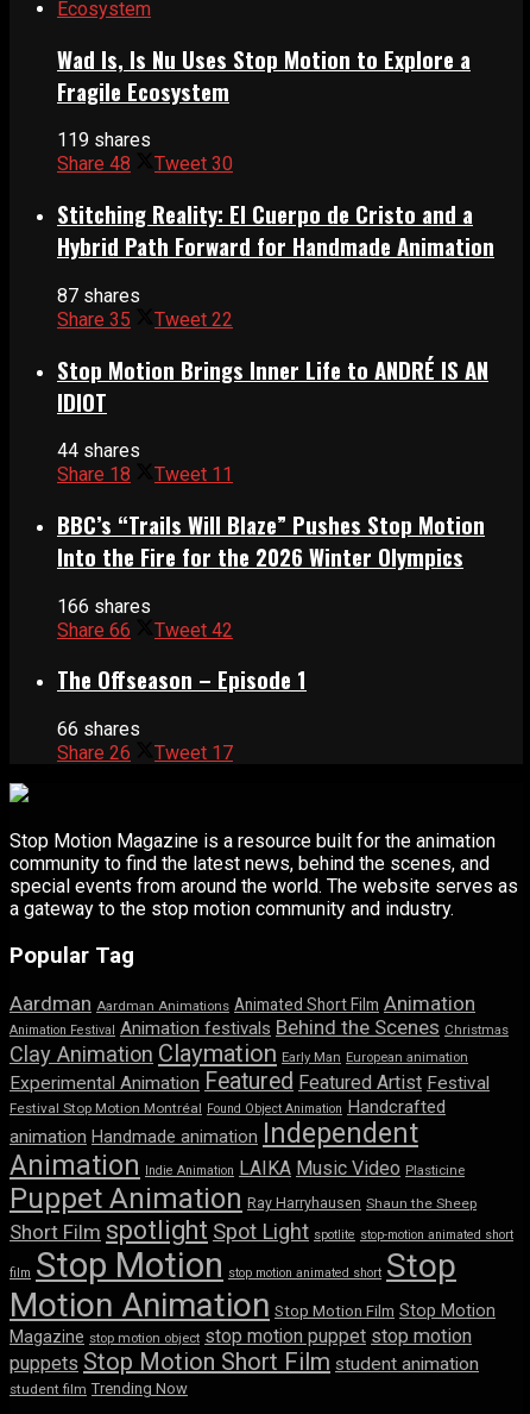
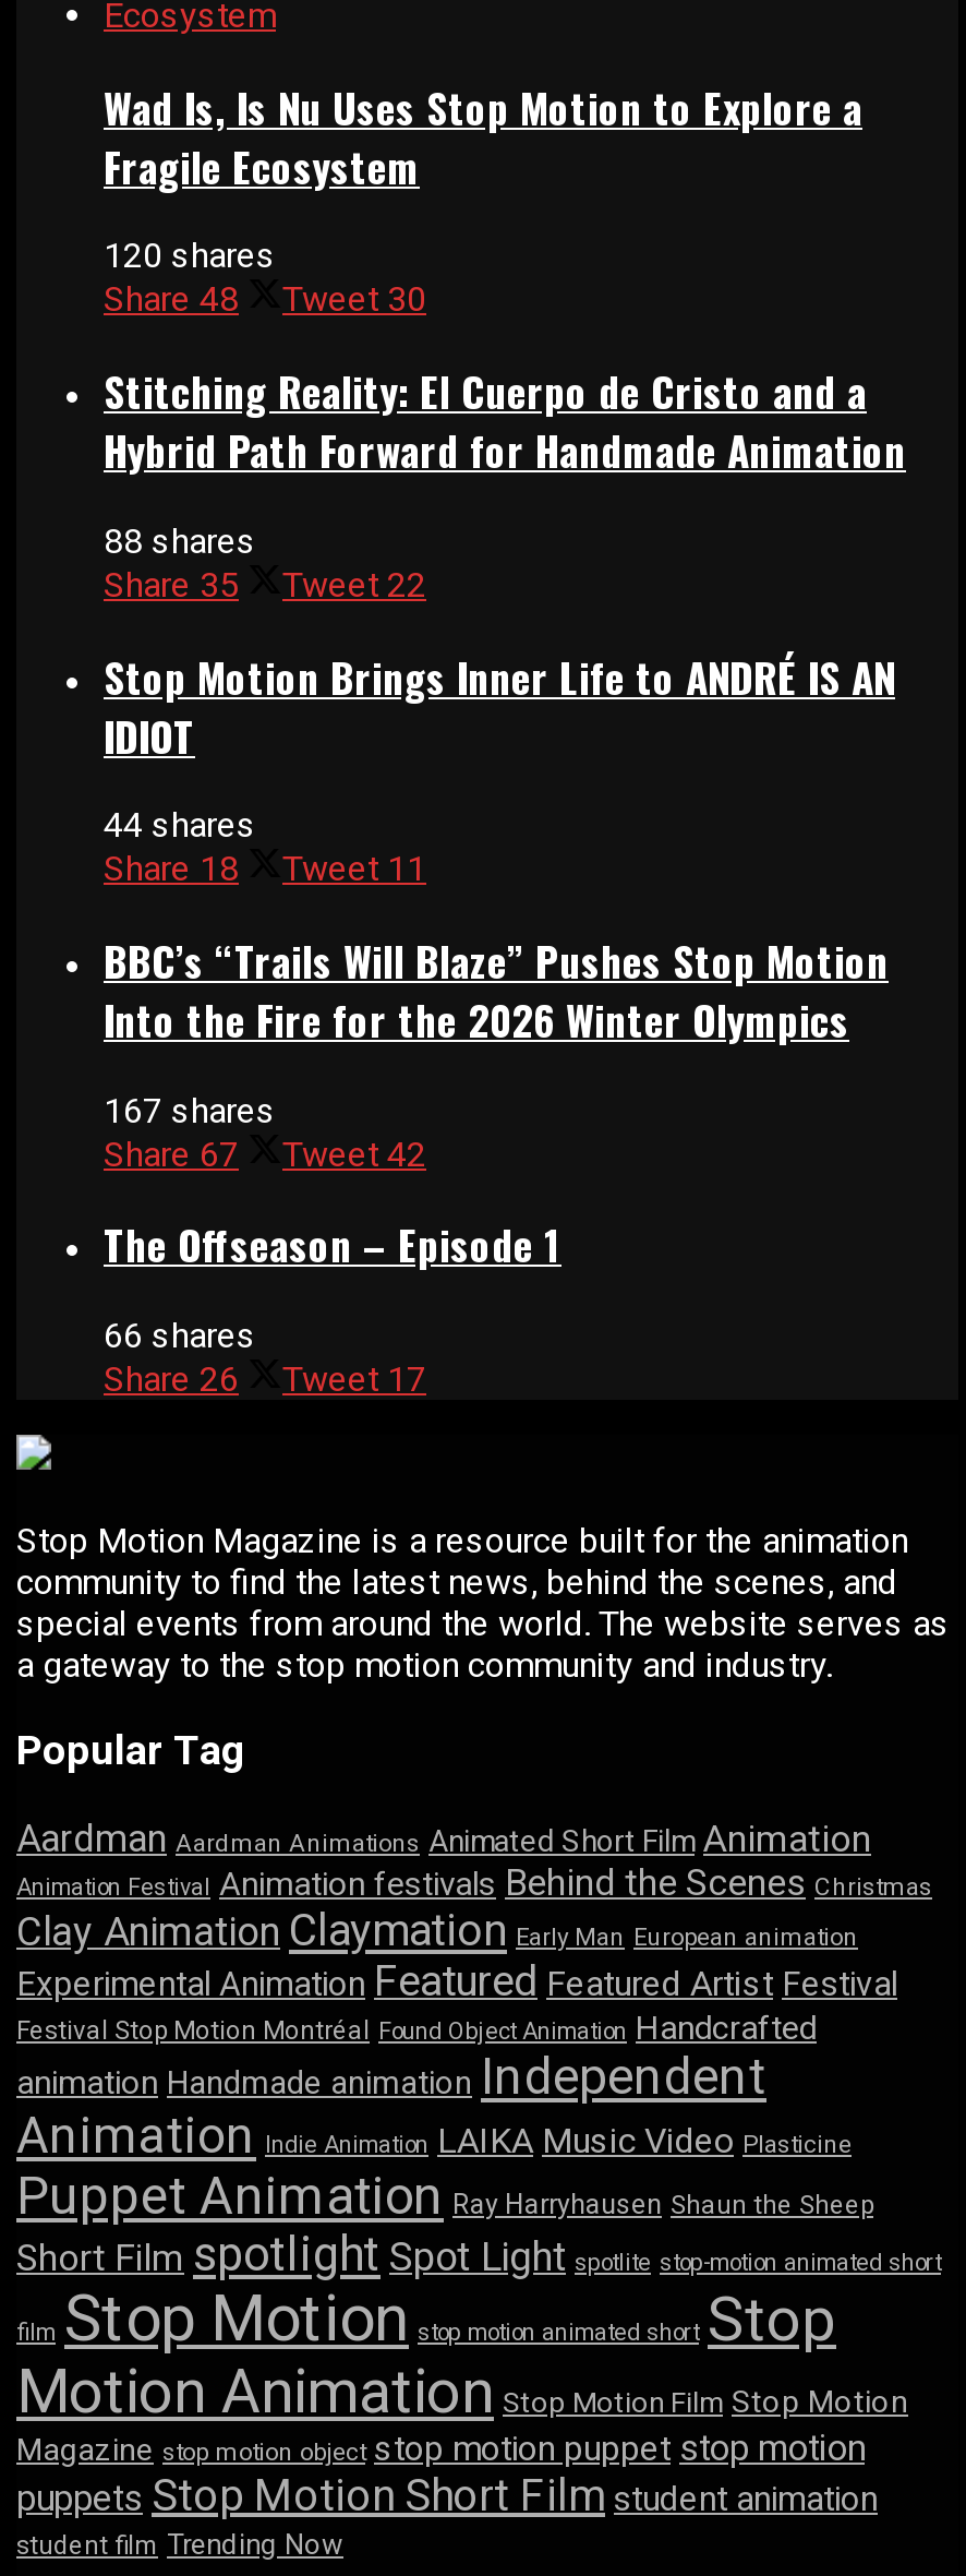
[57,129,151,152] 119 shares -> [104,235,276,277] 120 shares
[57,284,140,307] 87 shares -> [104,520,256,562] 88 shares
[57,595,151,617] 166 shares -> [104,1090,276,1131] 167 shares
[57,619,233,641] Share 66 Tweet 42 -> [104,1133,426,1175] Share 67 Tweet 42

